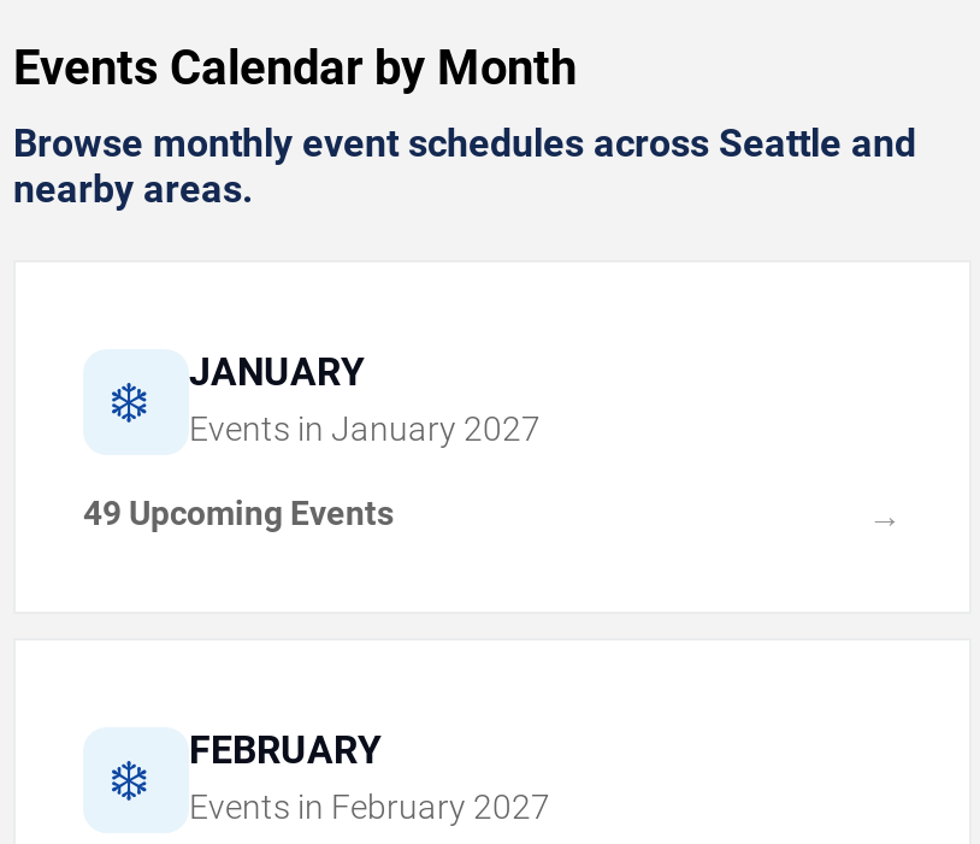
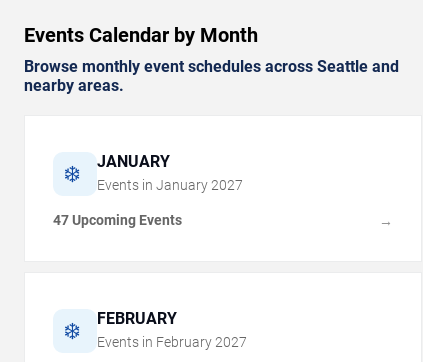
[83,495,394,533] 49 Upcoming Events -> [53,212,182,228] 47 Upcoming Events

